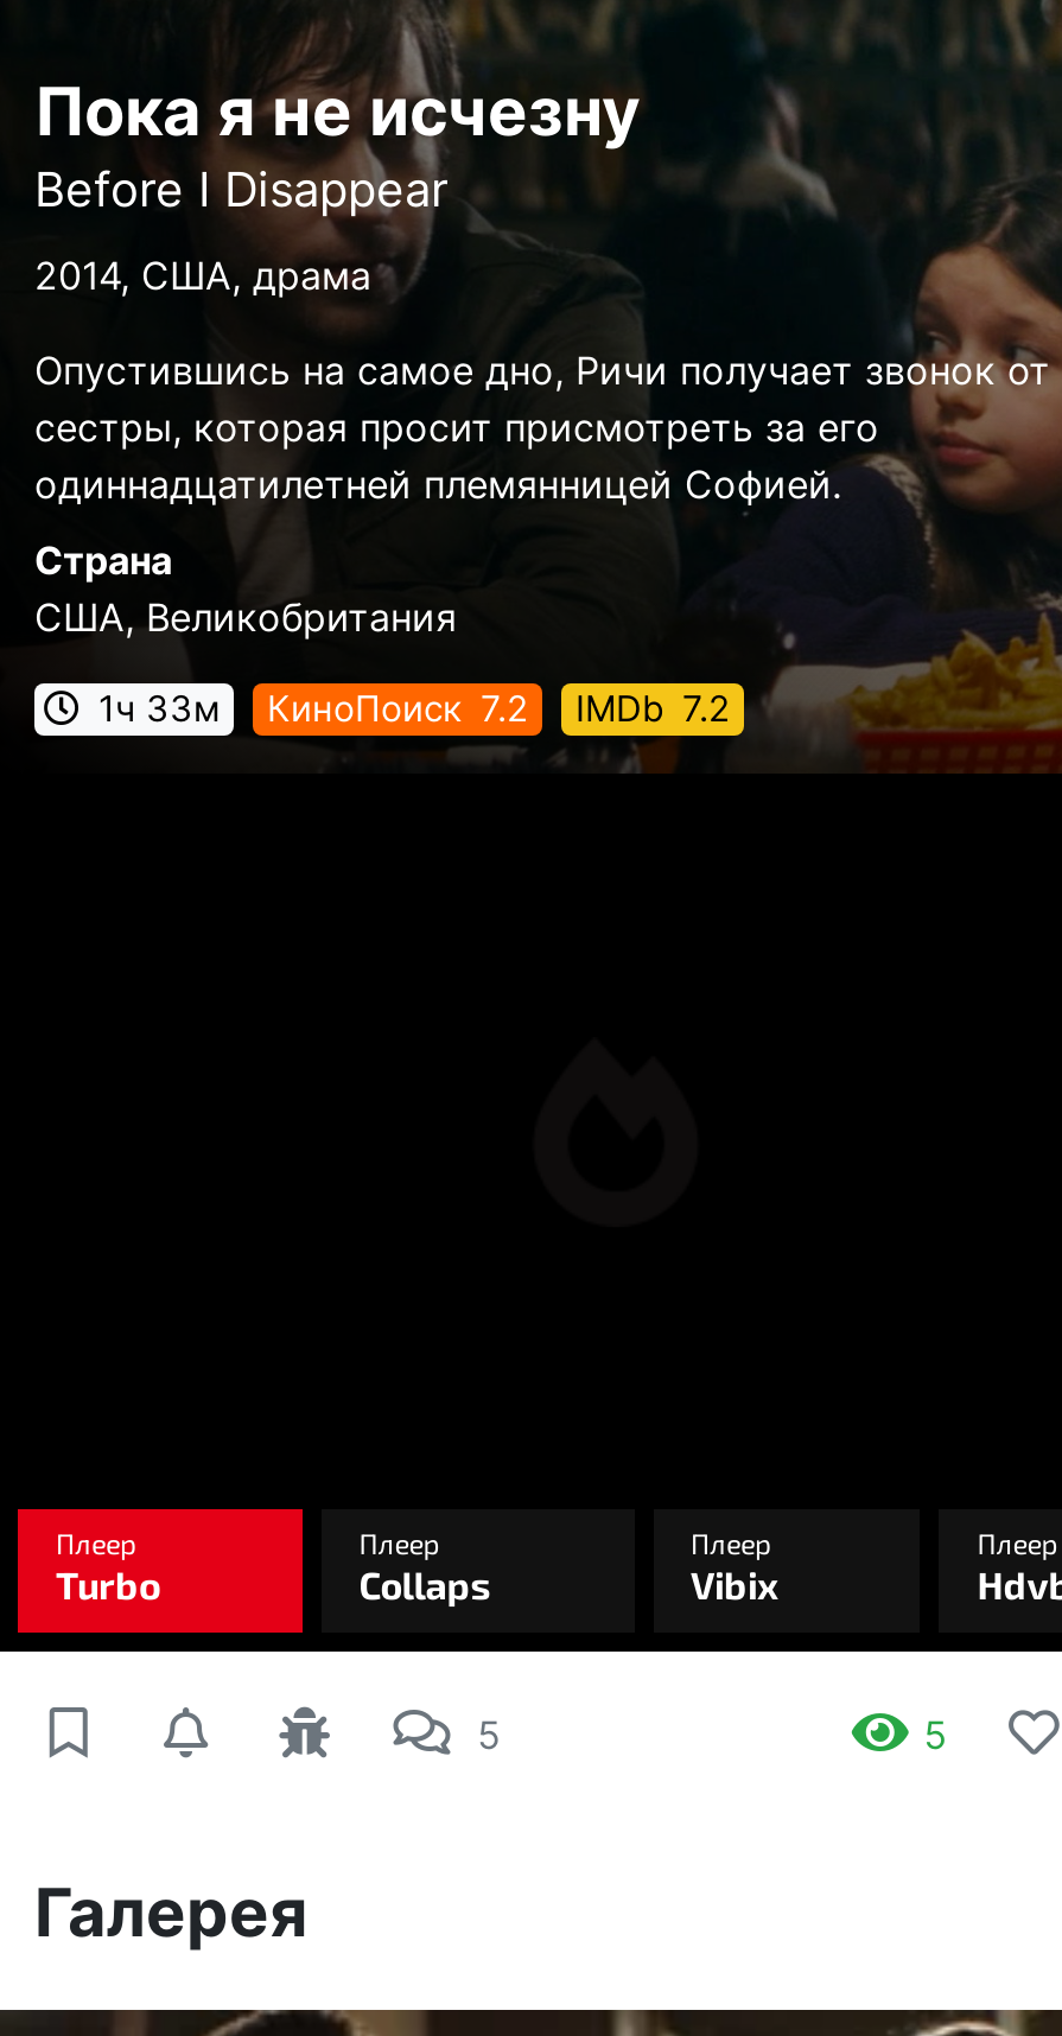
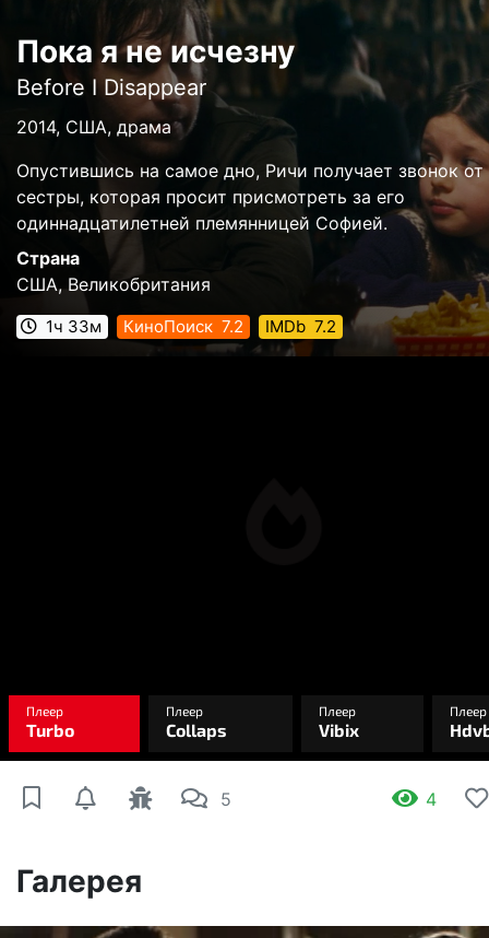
[912,1711,947,1758] 5 -> [420,788,436,810] 4

